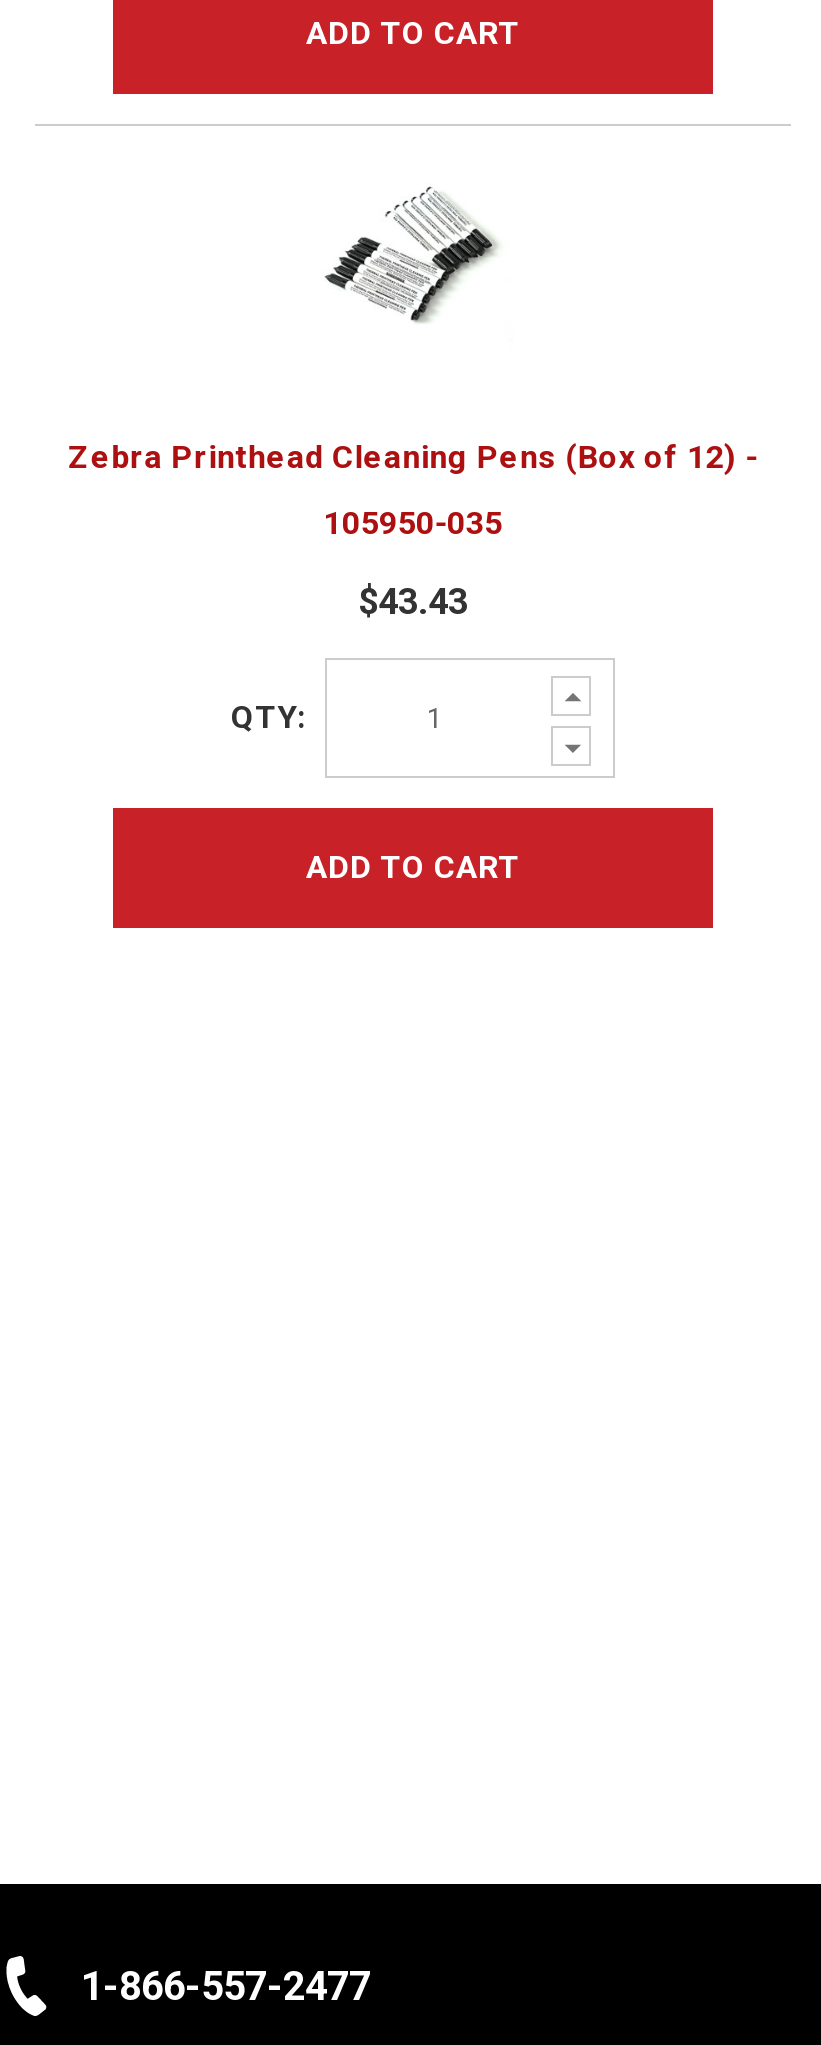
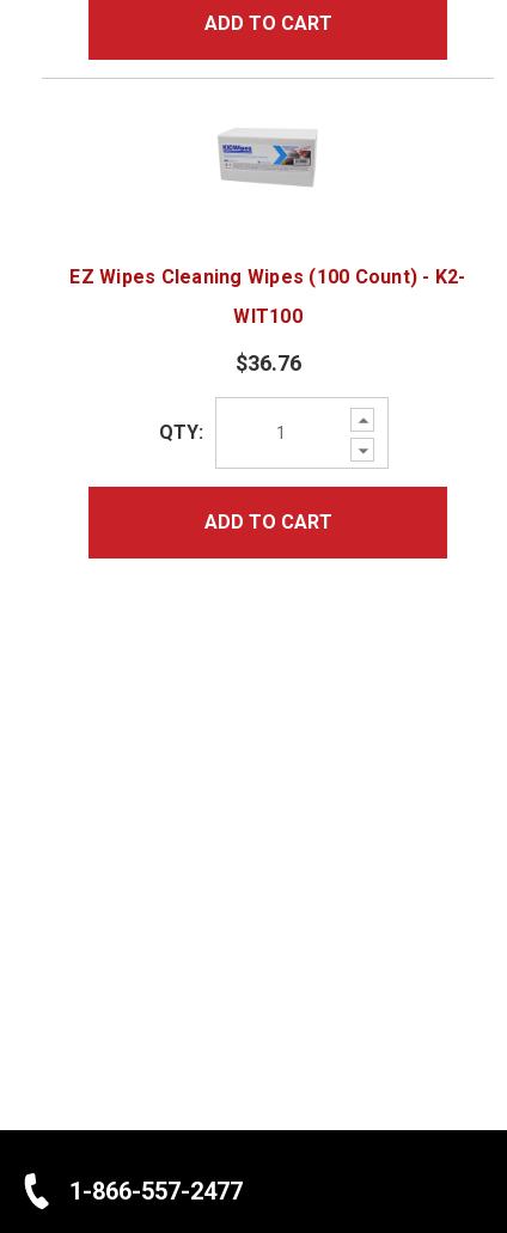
[325,186,493,324] [image] -> [216,120,317,196] [image]
[68,439,758,477] Zebra Printhead Cleaning Pens (Box of 12) - -> [70,266,466,289] EZ Wipes Cleaning Wipes (100 Count) - K2-
[323,505,503,543] 105950-035 -> [233,305,302,328] WIT100
[358,581,468,623] $43.43 -> [235,351,301,376] $36.76

